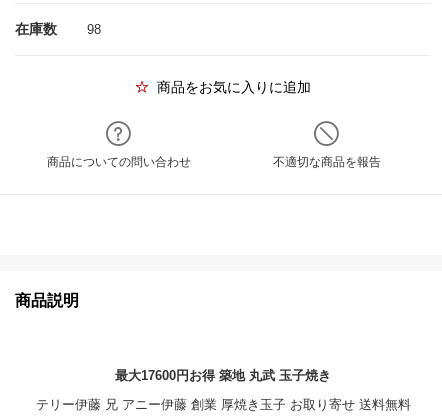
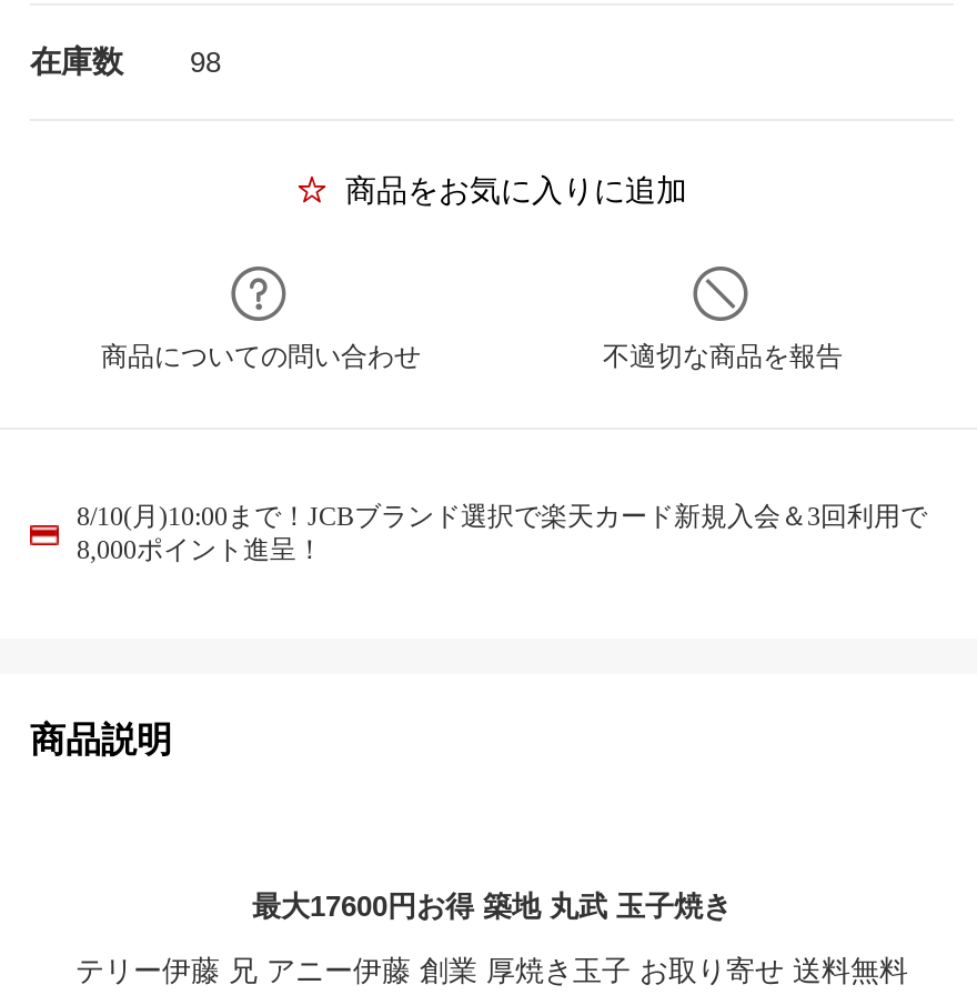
none -> [77,501,927,565] 8/10(月)10:00まで！JCBブランド選択で楽天カード新規入会＆3回利用で | 8,000ポイント進呈！

